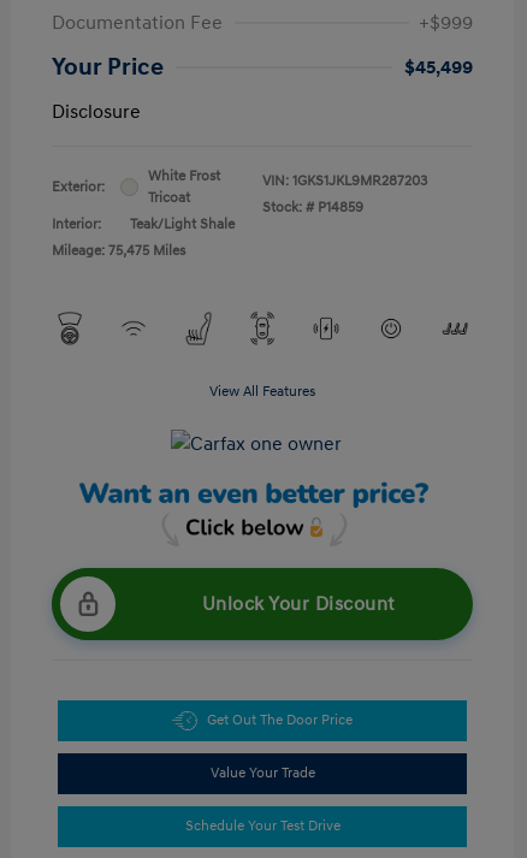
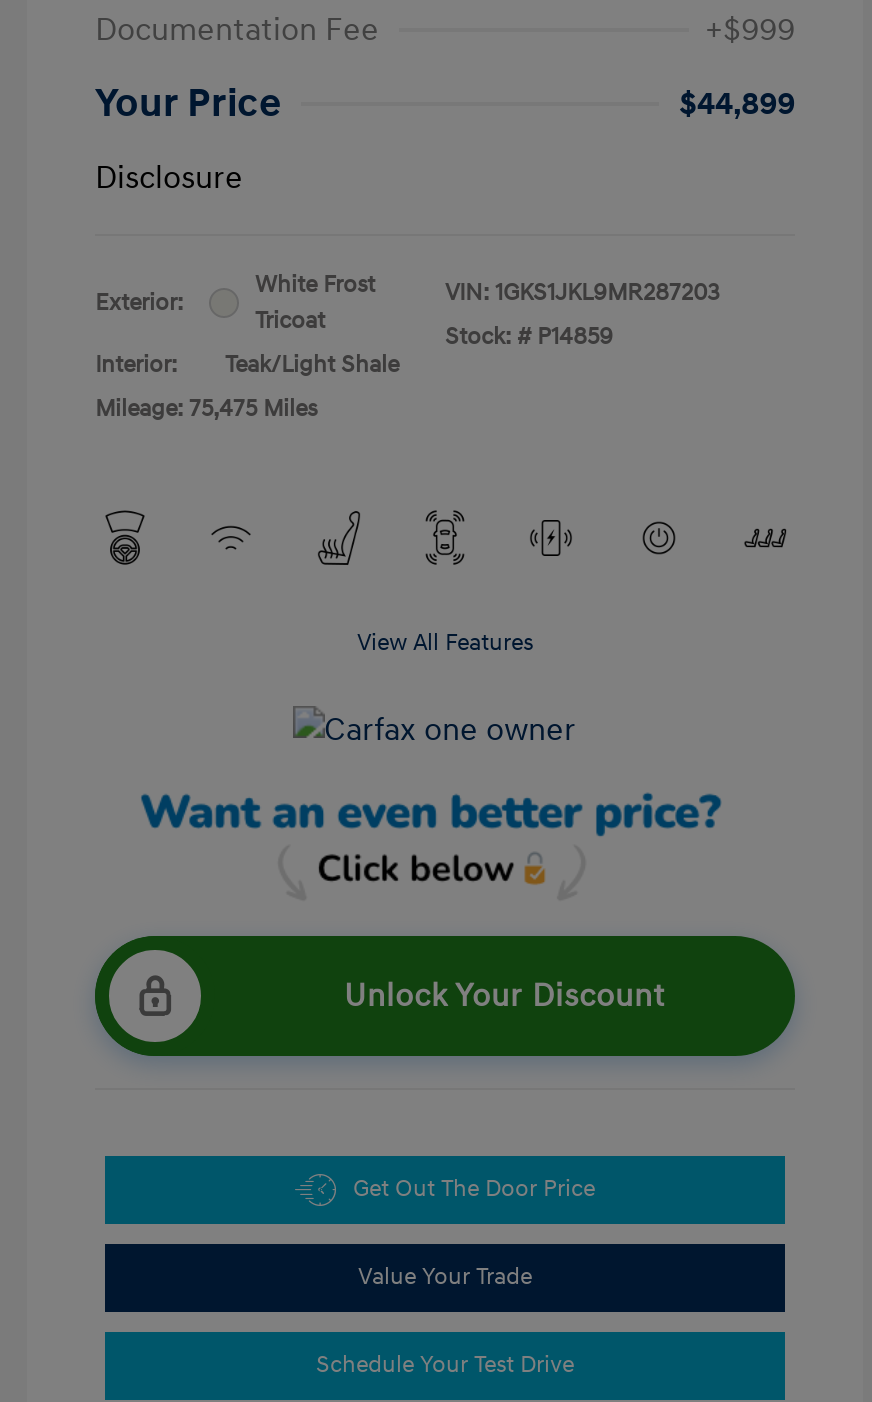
[404,55,473,79] $45,499 -> [679,83,795,123] $44,899

